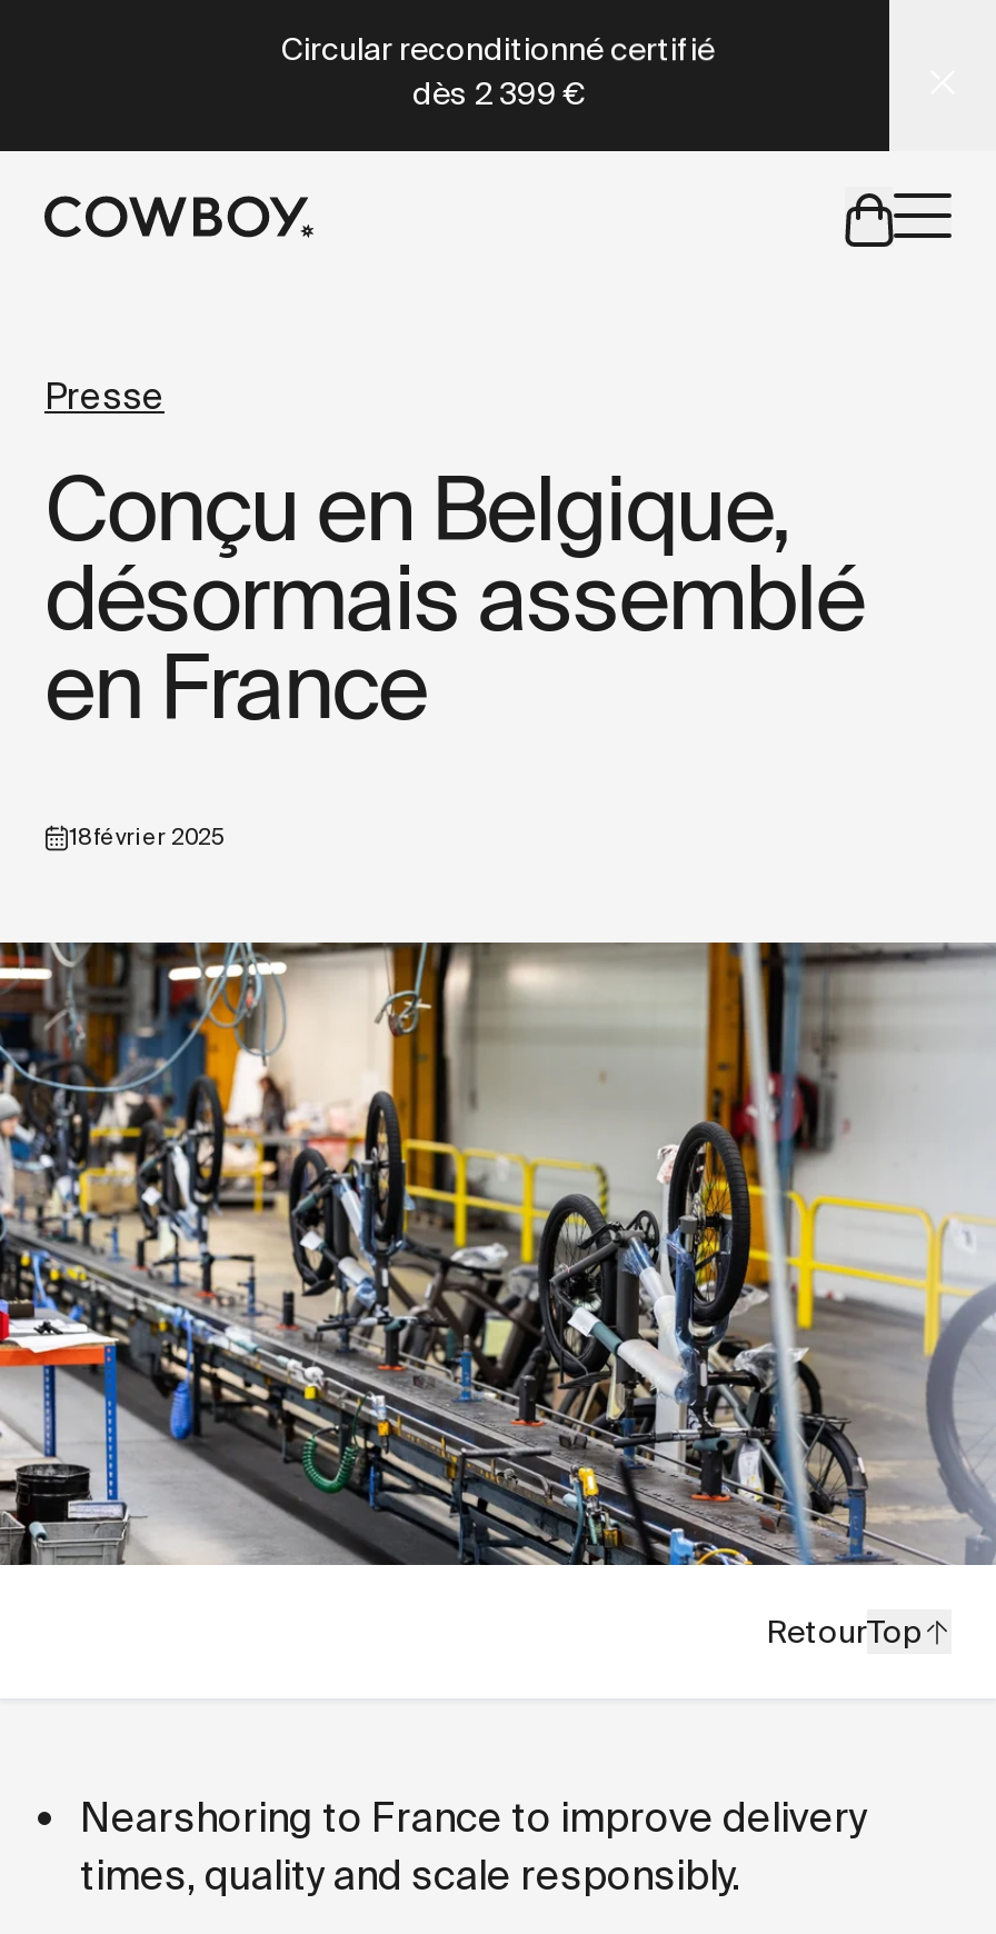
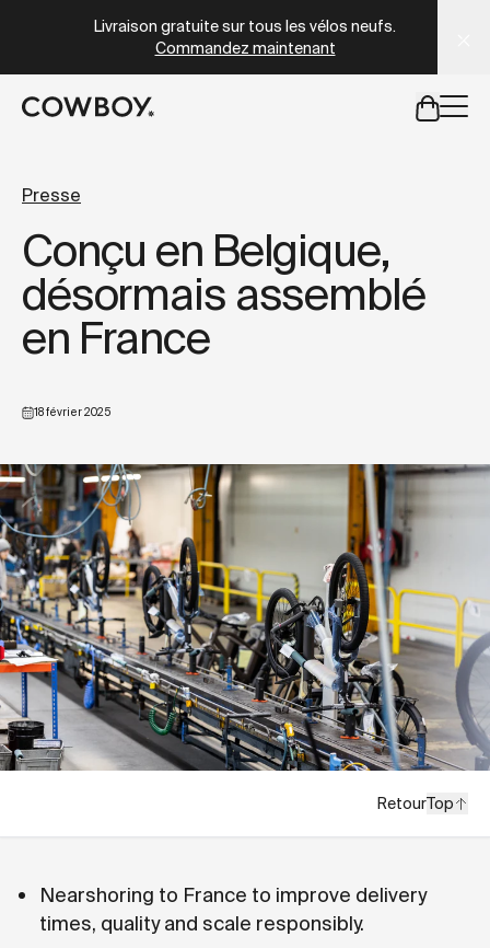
[281,33,715,118] Circular reconditionné certifié | dès 2 399 € -> [94,16,396,58] Livraison gratuite sur tous les vélos neufs. | Commandez maintenant

